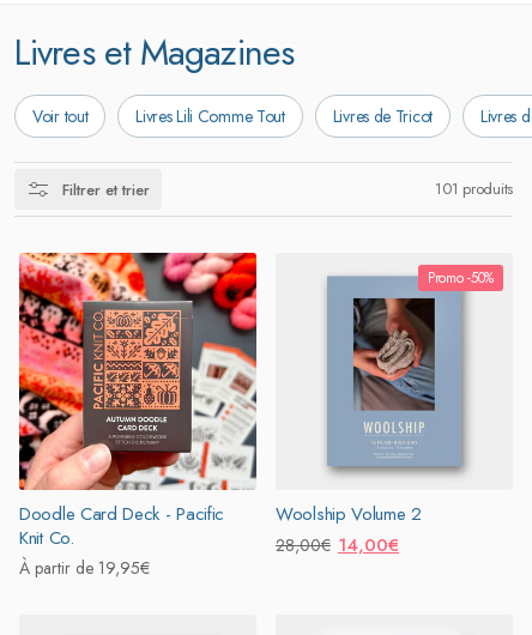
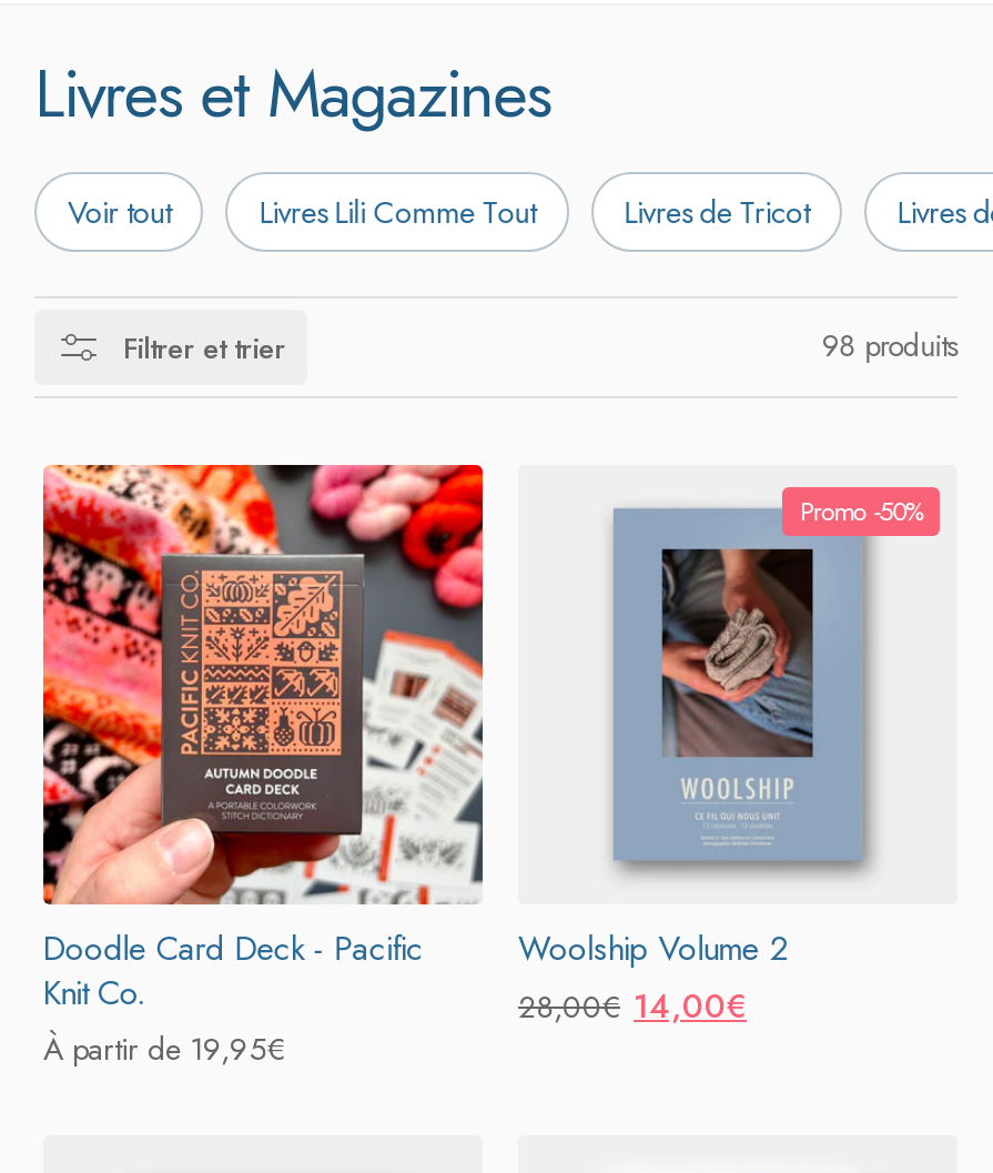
[435,178,513,201] 101 produits -> [822,326,957,368] 98 produits

